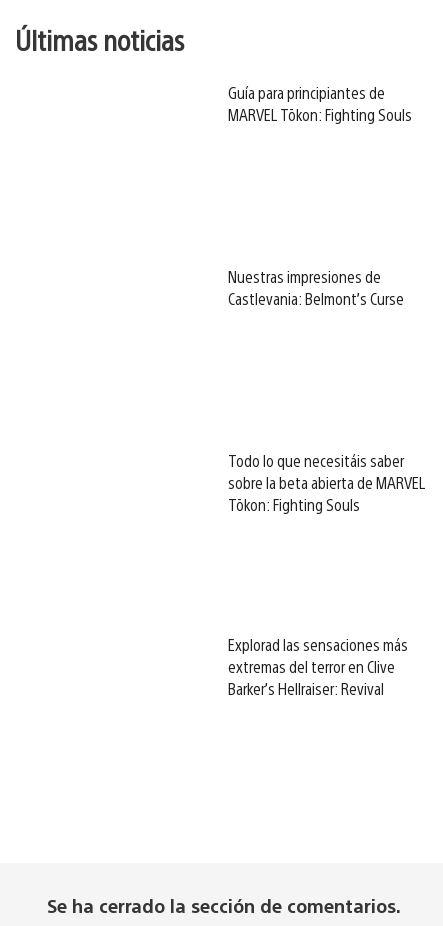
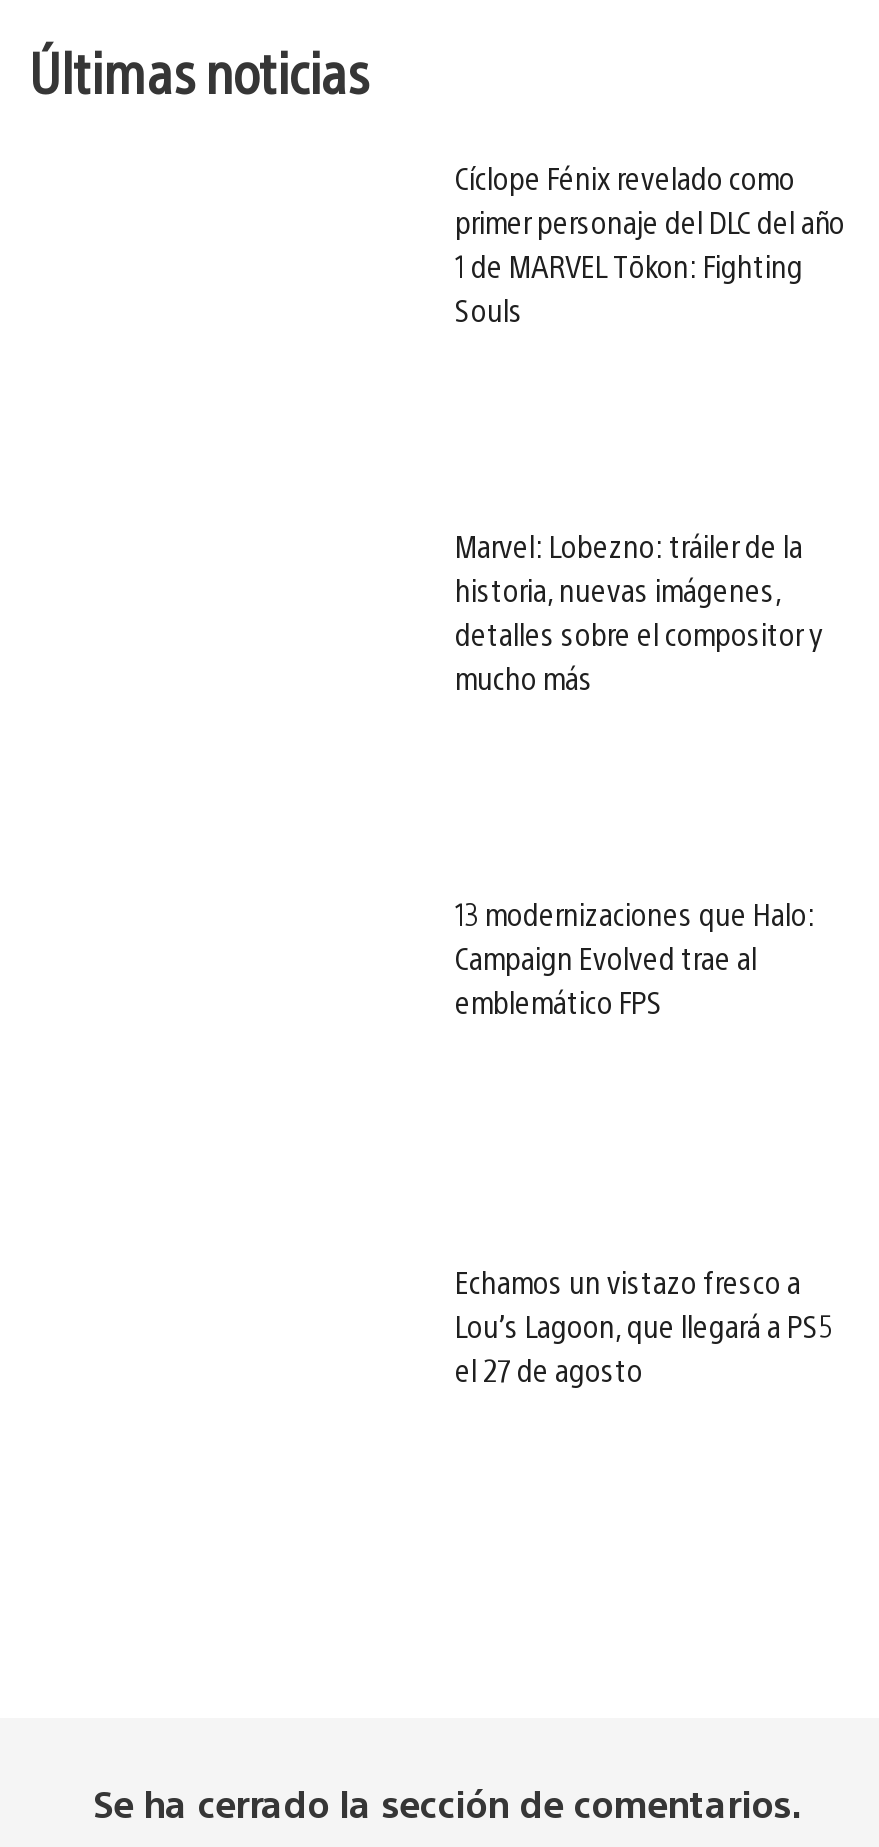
[228,82,412,125] Guía para principiantes de | MARVEL Tōkon: Fighting Souls -> [455,157,845,331] Cíclope Fénix revelado como | primer personaje del DLC del año | 1 de MARVEL Tōkon: Fighting | Souls
[228,266,404,309] Nuestras impresiones de | Castlevania: Belmont’s Curse -> [455,525,823,699] Marvel: Lobezno: tráiler de la | historia, nuevas imágenes, | detalles sobre el compositor y | mucho más
[228,450,425,515] Todo lo que necesitáis saber | sobre la beta abierta de MARVEL | Tōkon: Fighting Souls -> [455,893,815,1023] 13 modernizaciones que Halo: | Campaign Evolved trae al | emblemático FPS
[228,634,408,699] Explorad las sensaciones más | extremas del terror en Clive | Barker’s Hellraiser: Revival -> [455,1261,833,1391] Echamos un vistazo fresco a | Lou’s Lagoon, que llegará a PS5 | el 27 de agosto

